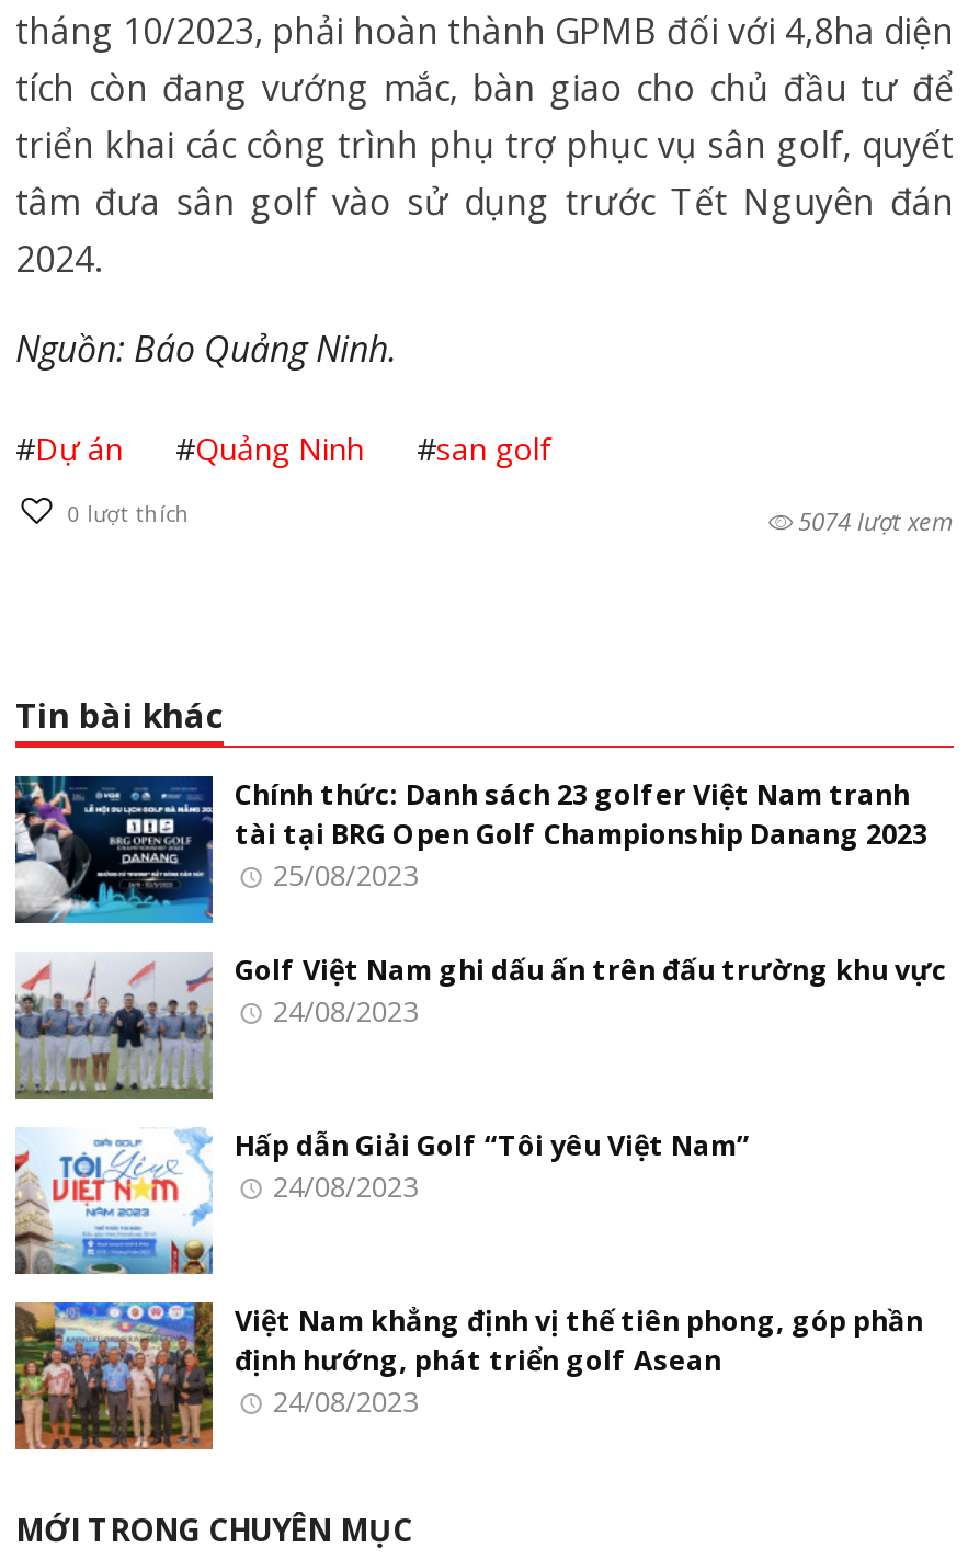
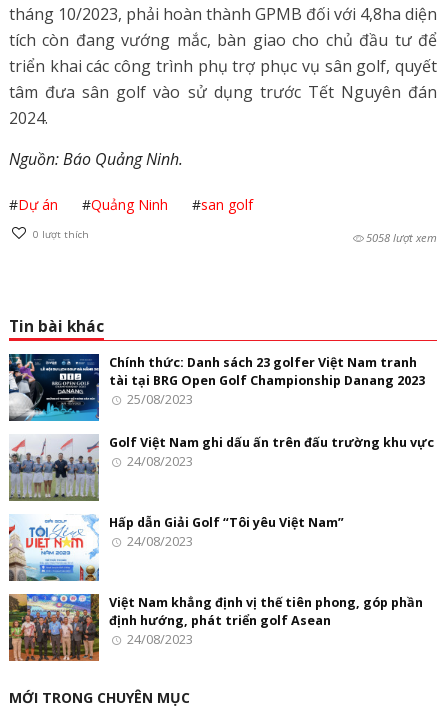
[798,505,954,538] 5074 lượt xem -> [366,230,437,245] 5058 lượt xem

